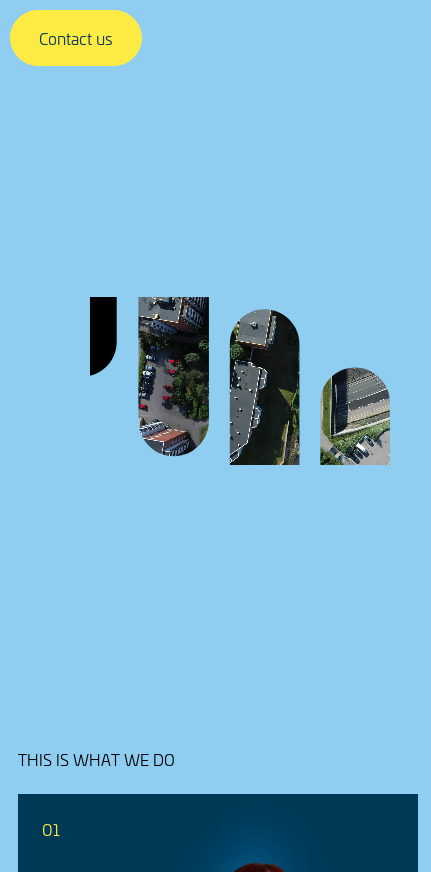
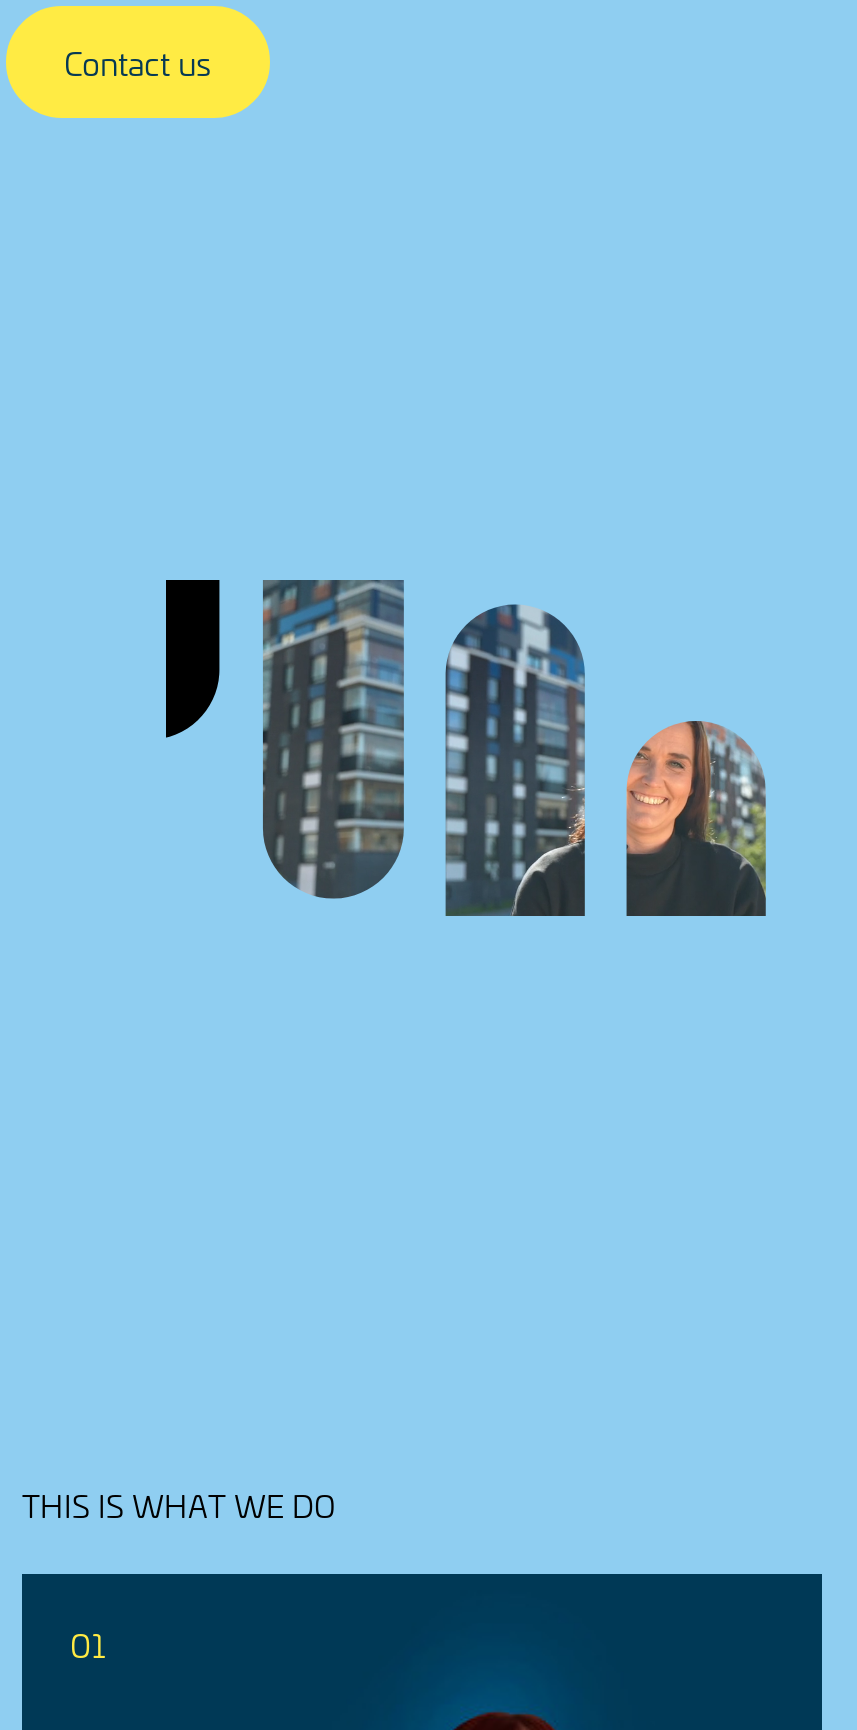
[138,297,210,455] [image] -> [262,580,404,894] [image]
[229,309,300,466] [image] -> [444,604,586,918] [image]
[320,367,390,465] [image] -> [626,720,768,918] [image]

